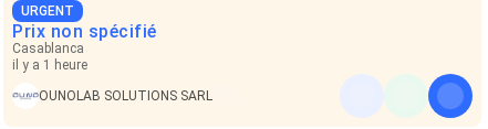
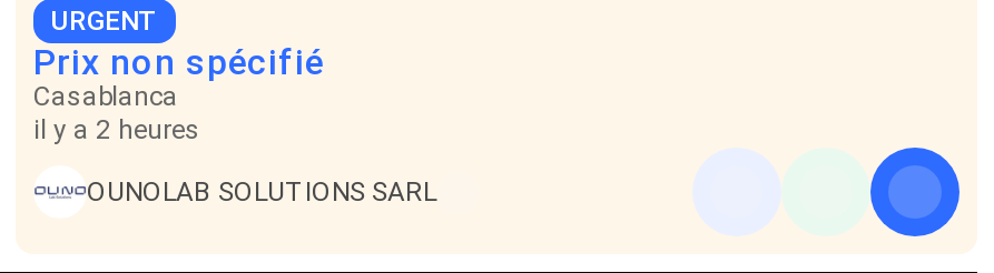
[12,57,87,72] il y a 1 heure -> [33,115,200,146] il y a 2 heures

